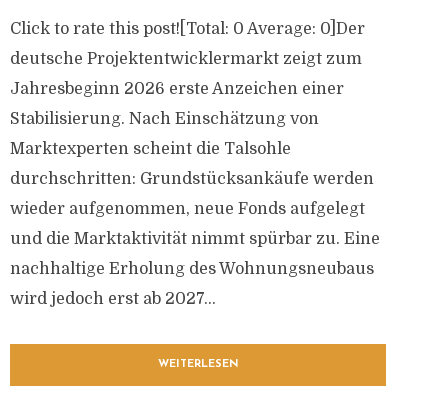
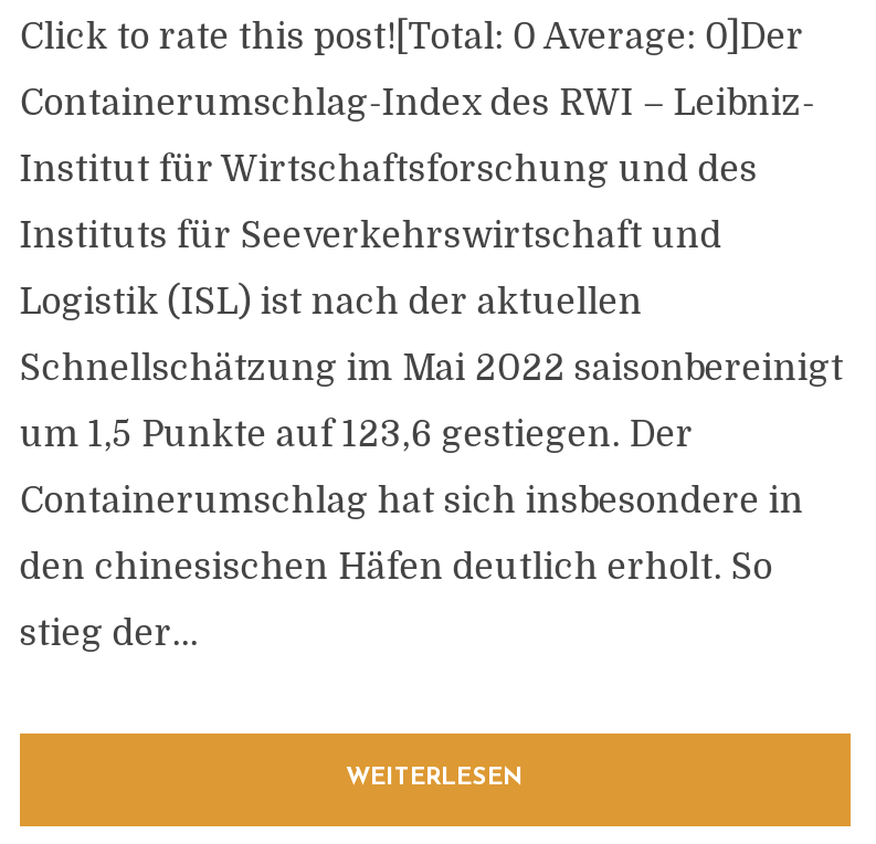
[10,50,362,68] deutsche Projektentwicklermarkt zeigt zum -> [19,84,815,124] Containerumschlag-Index des RWI – Leibniz-
[10,80,344,98] Jahresbeginn 2026 erste Anzeichen einer -> [19,150,757,190] Institut für Wirtschaftsforschung und des
[10,110,319,128] Stabilisierung. Nach Einschätzung von -> [19,217,722,256] Instituts für Seeverkehrswirtschaft und
[10,140,291,158] Marktexperten scheint die Talsohle -> [19,283,642,323] Logistik (ISL) ist nach der aktuellen
[10,170,374,188] durchschritten: Grundstücksankäufe werden -> [19,349,844,389] Schnellschätzung im Mai 2022 saisonbereinigt
[10,200,365,218] wieder aufgenommen, neue Fonds aufgelegt -> [19,415,693,455] um 1,5 Punkte auf 123,6 gestiegen. Der
[10,230,380,248] und die Marktaktivität nimmt spürbar zu. Eine -> [19,482,804,521] Containerumschlag hat sich insbesondere in
[10,260,374,278] nachhaltige Erholung des Wohnungsneubaus -> [19,548,773,588] den chinesischen Häfen deutlich erholt. So
[10,290,216,308] wird jedoch erst ab 2027... -> [19,614,198,654] stieg der...

